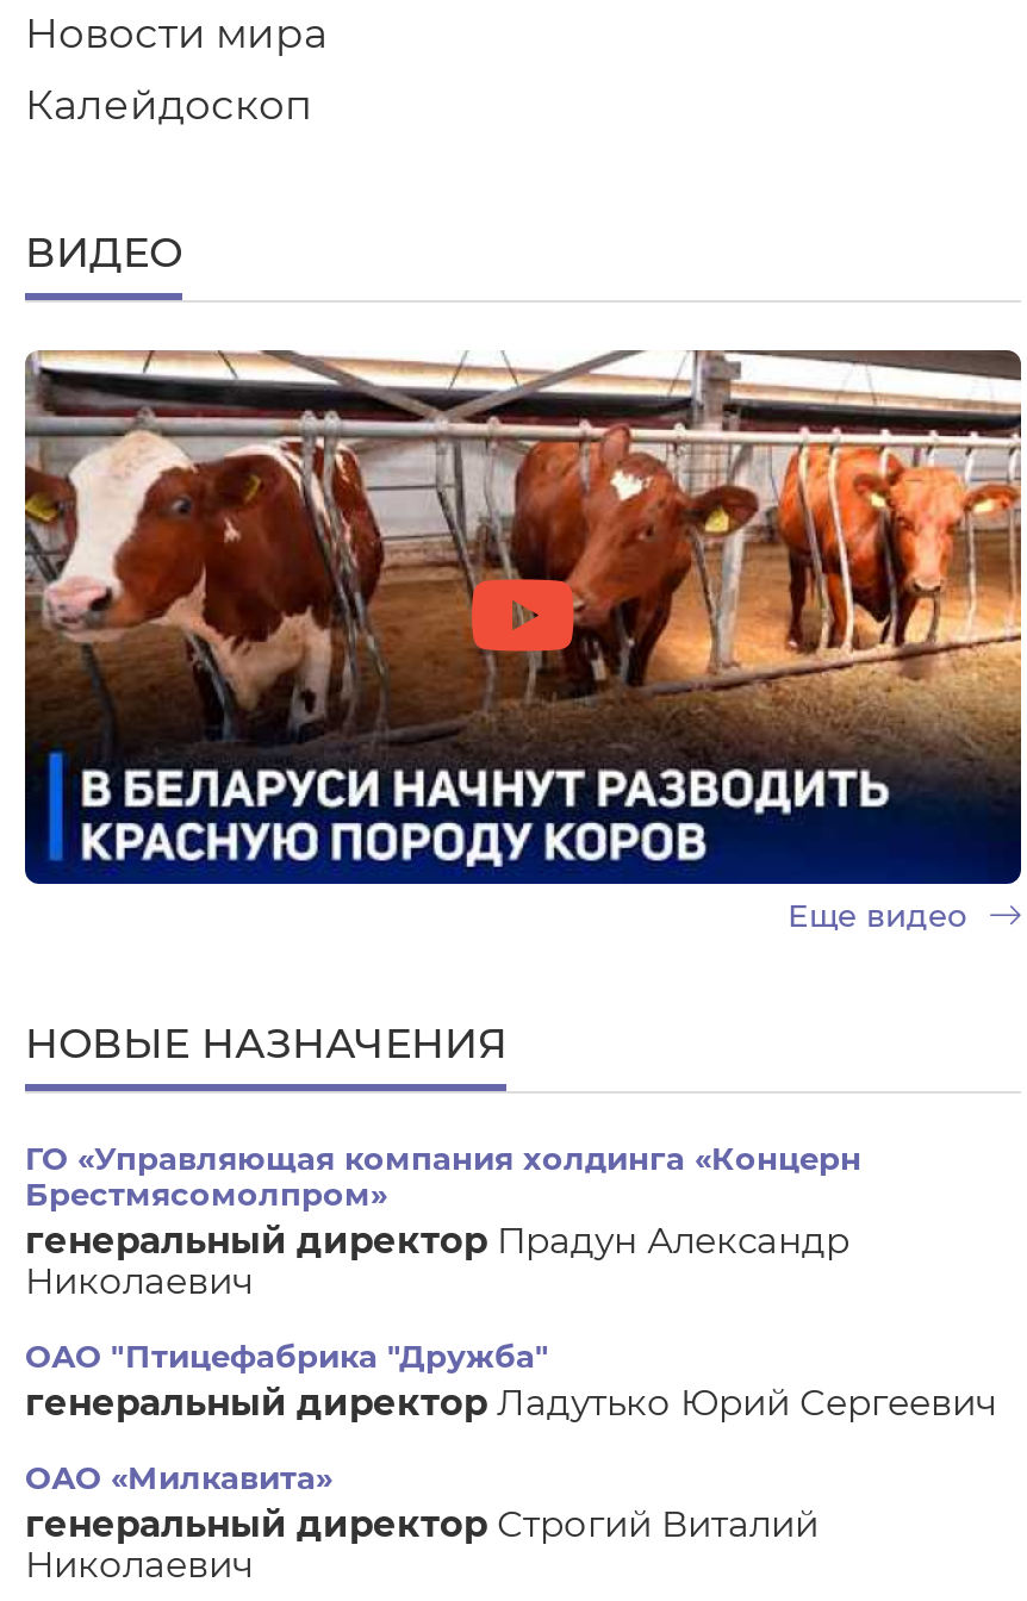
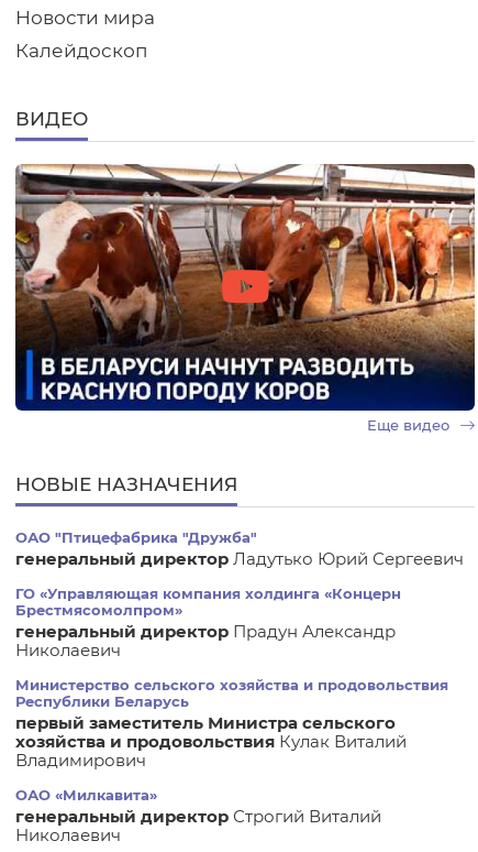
none -> [15,677,448,770] Министерство сельского хозяйства и продовольствия | Республики Беларусь | первый заместитель Министра сельского | хозяйства и продовольствия Кулак Виталий | Владимирович
moved [25,1338,997,1424] -> [15,529,464,569]: ОАО "Птицефабрика "Дружба" | генеральный директор Ладутько Юрий Сергеевич

